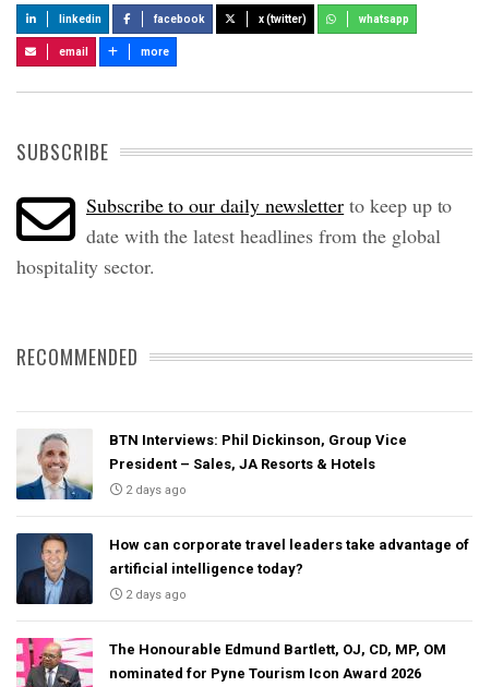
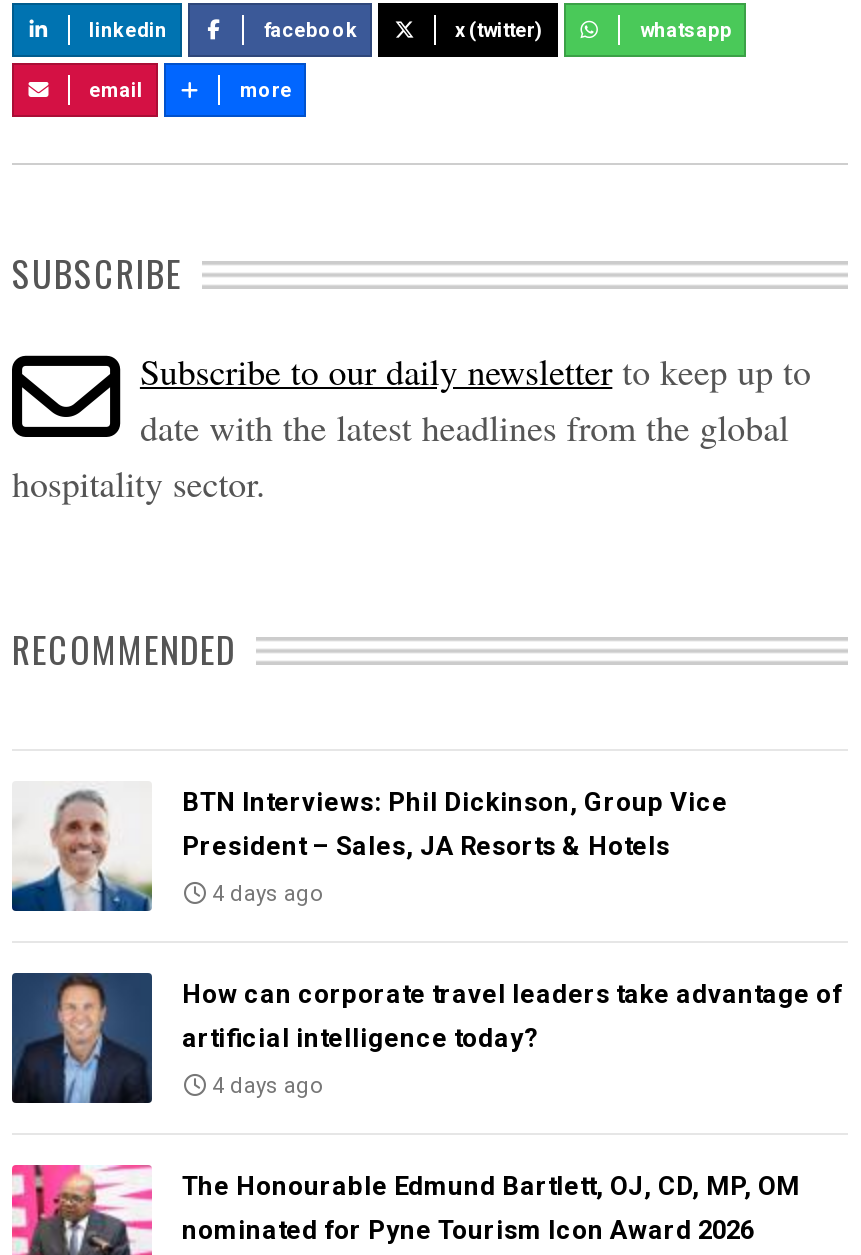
[122,483,187,497] 2 days ago -> [206,880,324,906] 4 days ago
[122,587,187,601] 2 days ago -> [206,1072,324,1098] 4 days ago

